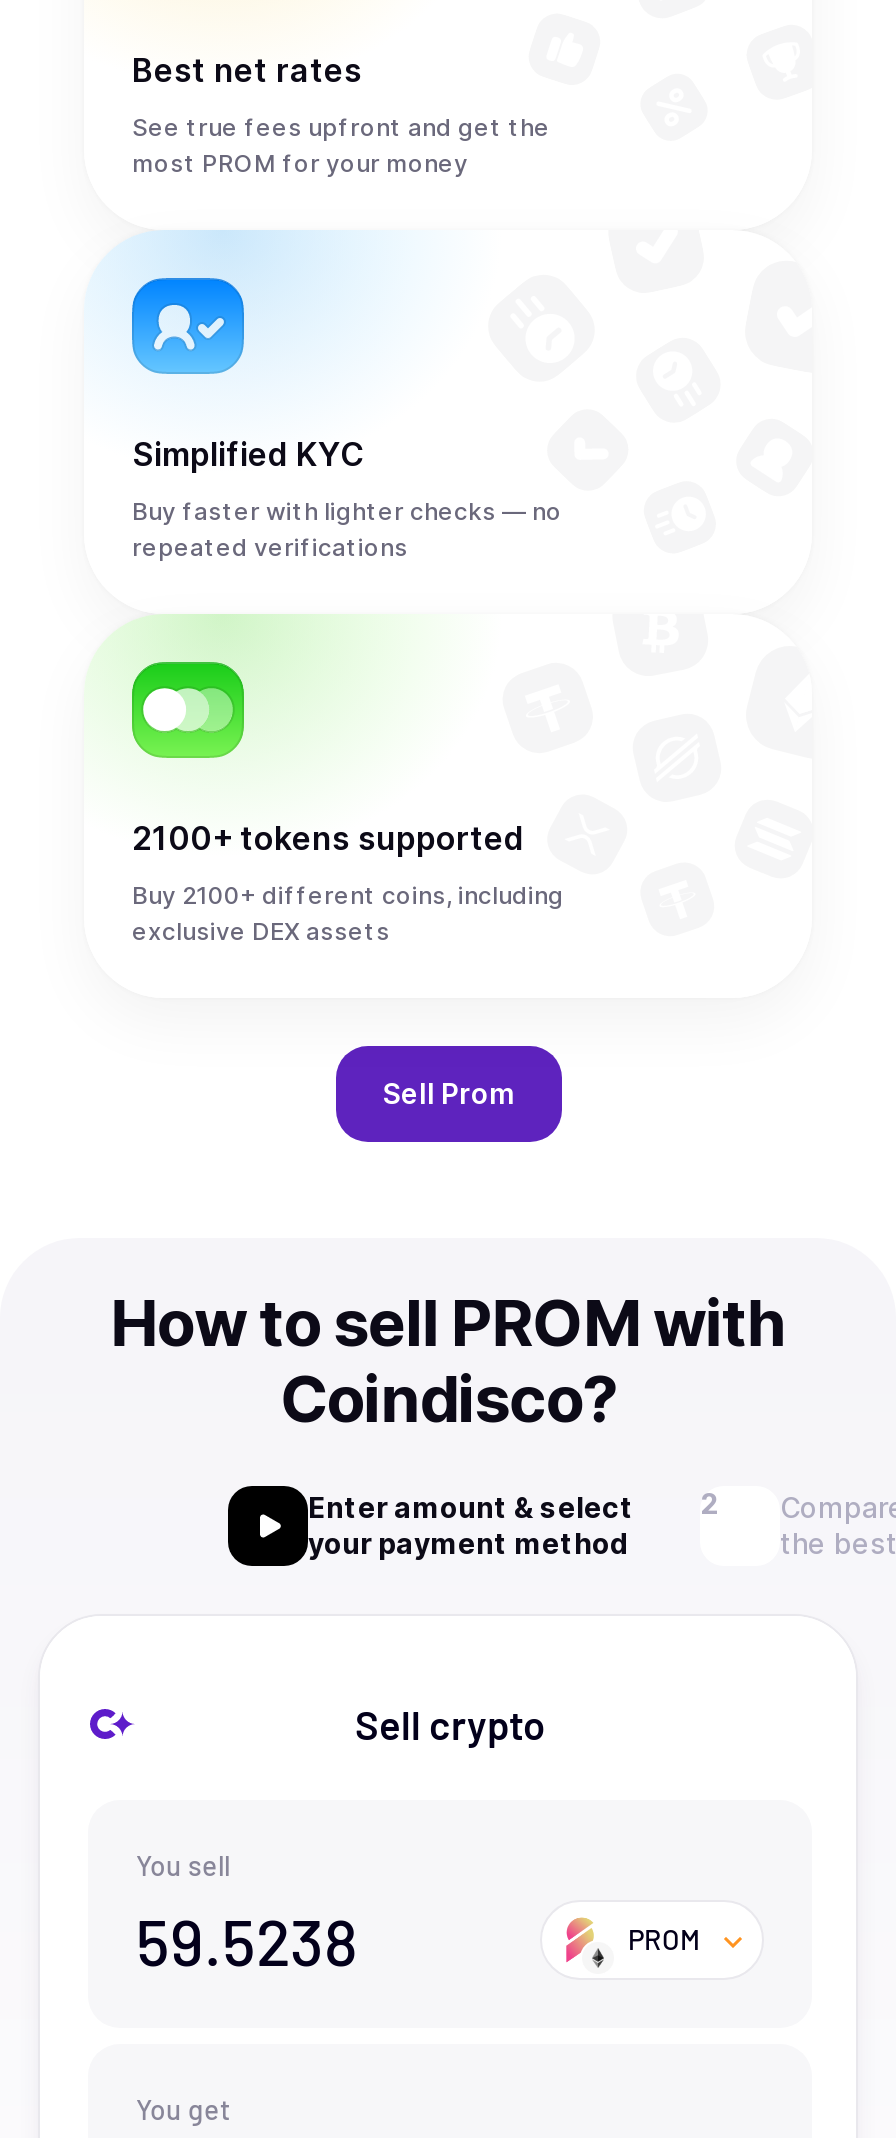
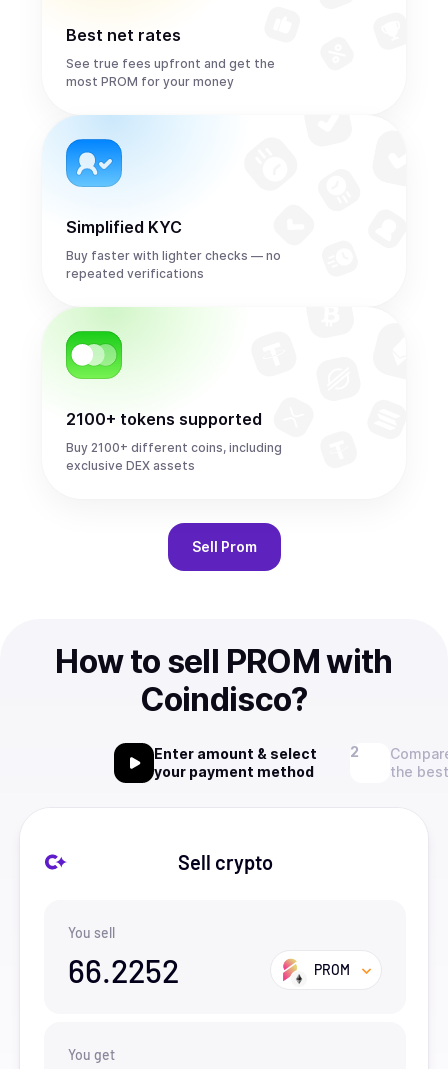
[136,1902,358,1978] 59.5238 -> [68,951,179,989] 66.2252

